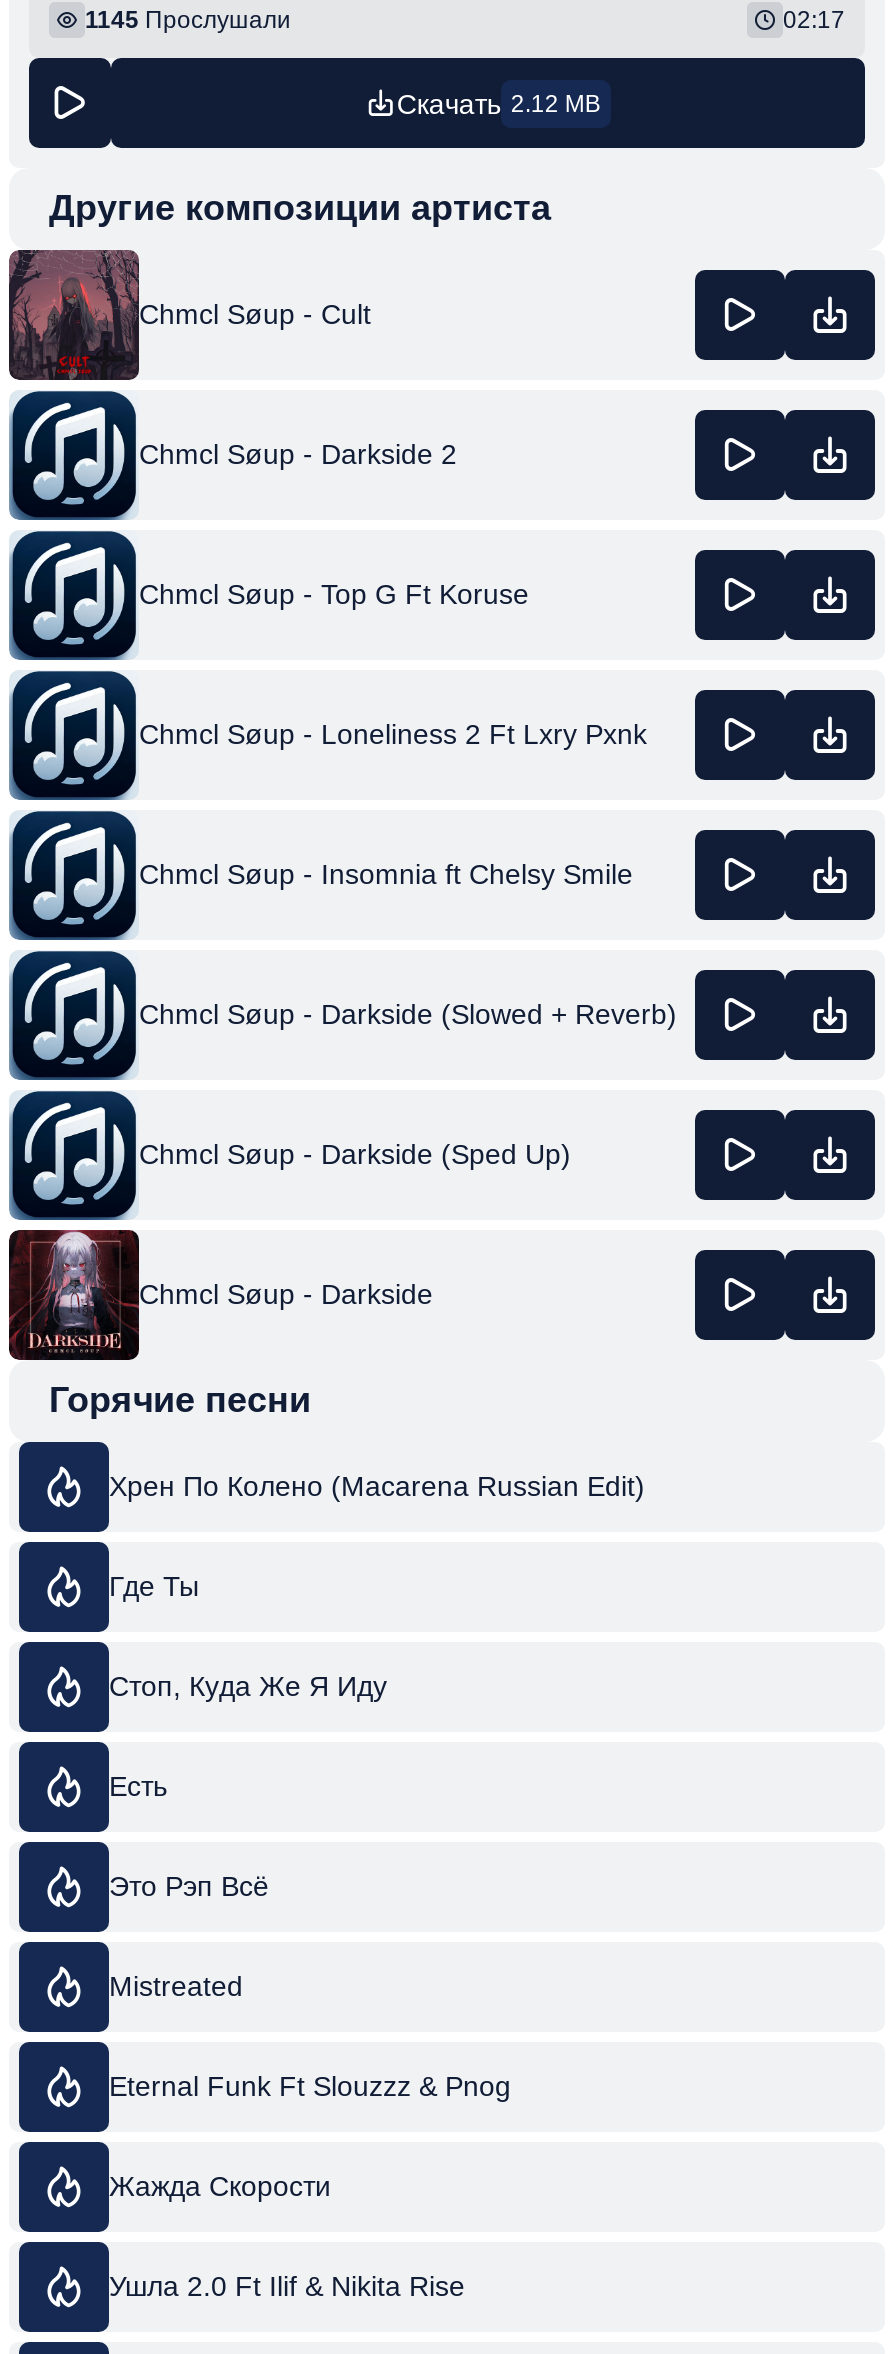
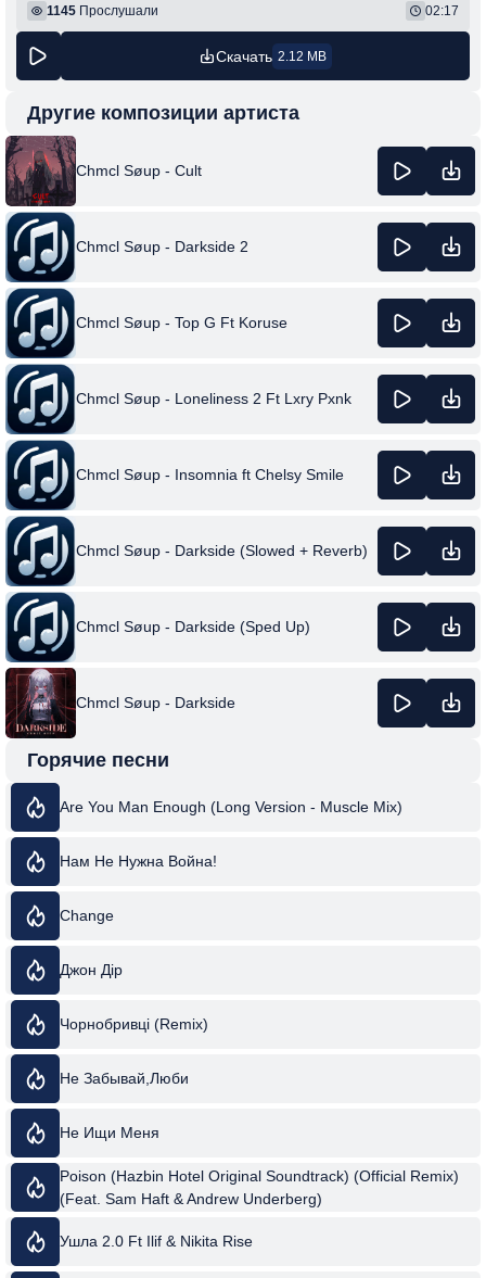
[109,1470,645,1502] Хрен По Колено (Macarena Russian Edit) -> [60,798,402,815] Are You Man Enough (Long Version - Muscle Mix)
[109,1570,199,1602] Где Ты -> [60,852,217,870] Нам Не Нужна Война!
[109,1670,387,1702] Стоп, Куда Же Я Иду -> [60,907,114,924] Change
[109,1770,167,1802] Есть -> [60,961,123,978] Джон Дір
[109,1870,269,1902] Это Рэп Всё -> [60,1015,208,1033] Чорнобривці (Remix)
[109,1970,243,2002] Mistreated -> [60,1070,189,1087] Не Забывай,Люби
[109,2070,511,2102] Eternal Funk Ft Slouzzz & Pnog -> [60,1124,159,1141] Не Ищи Меня
[109,2170,331,2202] Жажда Скорости -> [60,1167,459,1207] Poison (Hazbin Hotel Original Soundtrack) (Official Remix) | (Feat. Sam Haft & Andrew Underberg)

